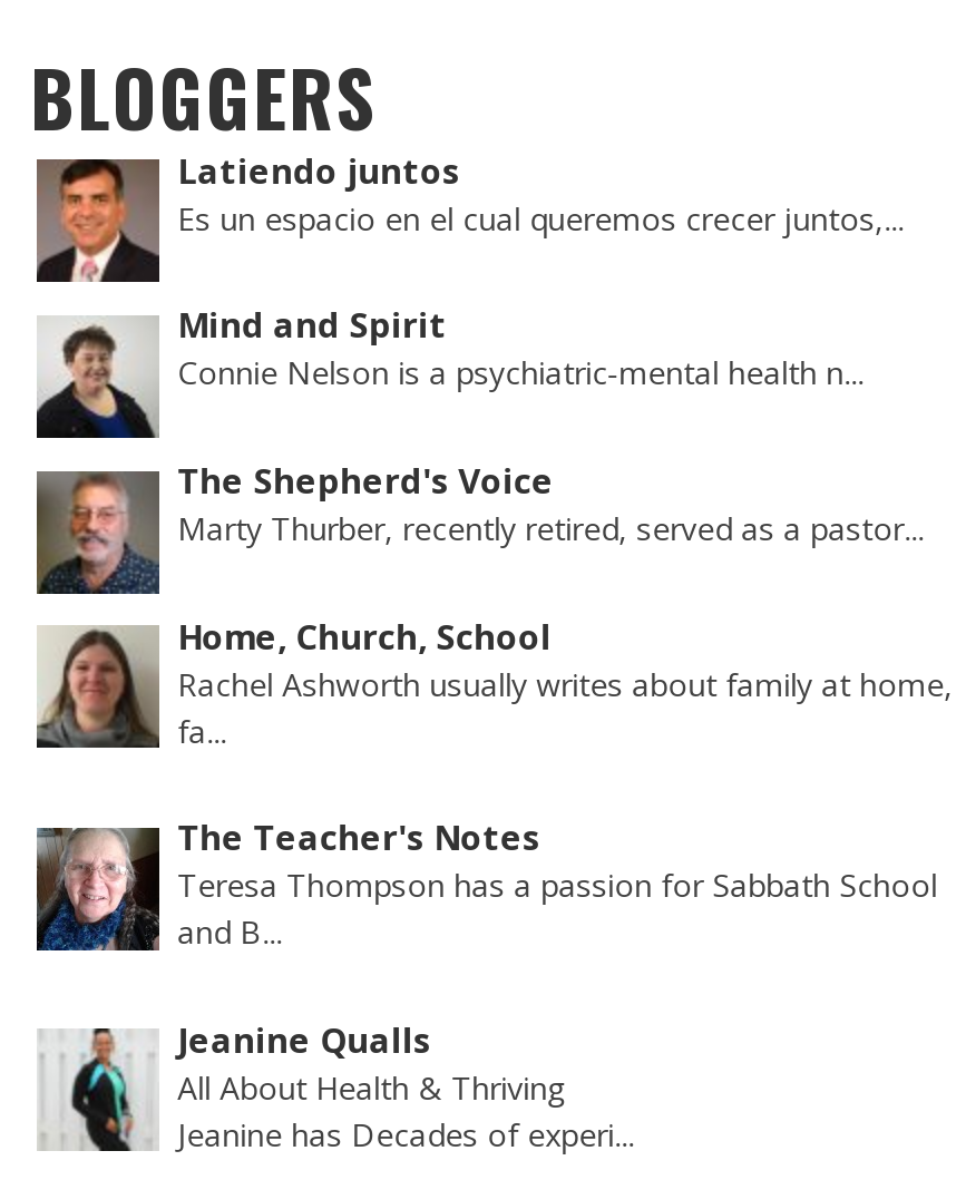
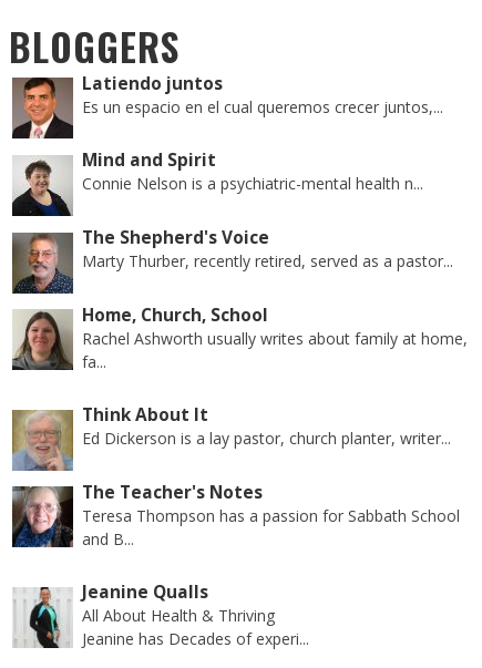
none -> [12,403,451,471] [image] | Think About It | Ed Dickerson is a lay pastor, church planter, writer...

